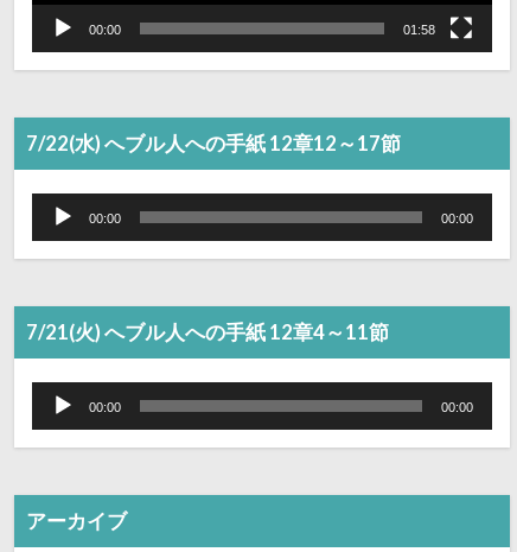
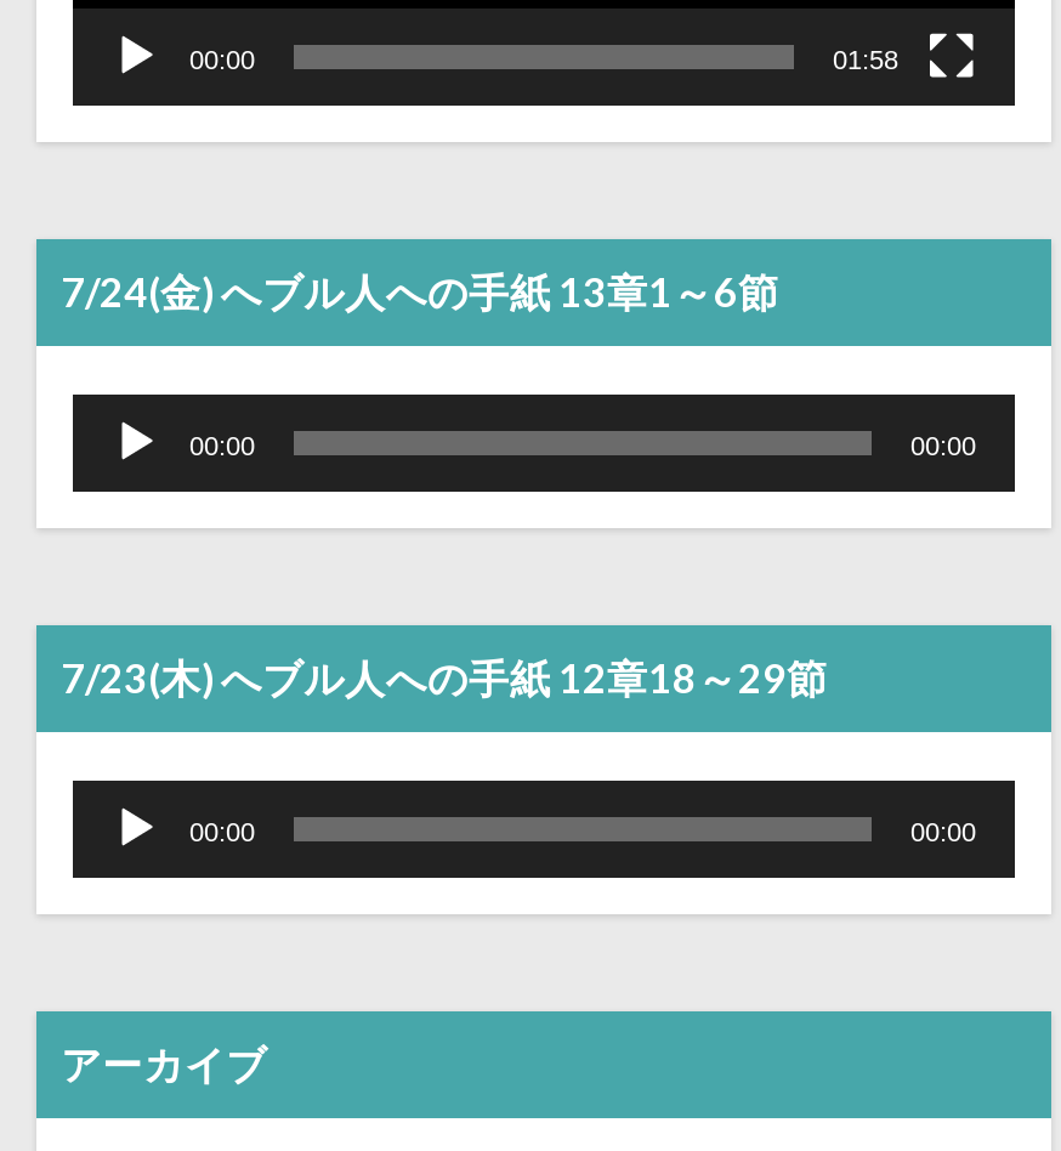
[26,132,401,156] 7/22(水) へブル人への手紙 12章12～17節 -> [61,269,779,317] 7/24(金) へブル人への手紙 13章1～6節
[26,321,389,344] 7/21(火) へブル人への手紙 12章4～11節 -> [61,655,828,703] 7/23(木) へブル人への手紙 12章18～29節

